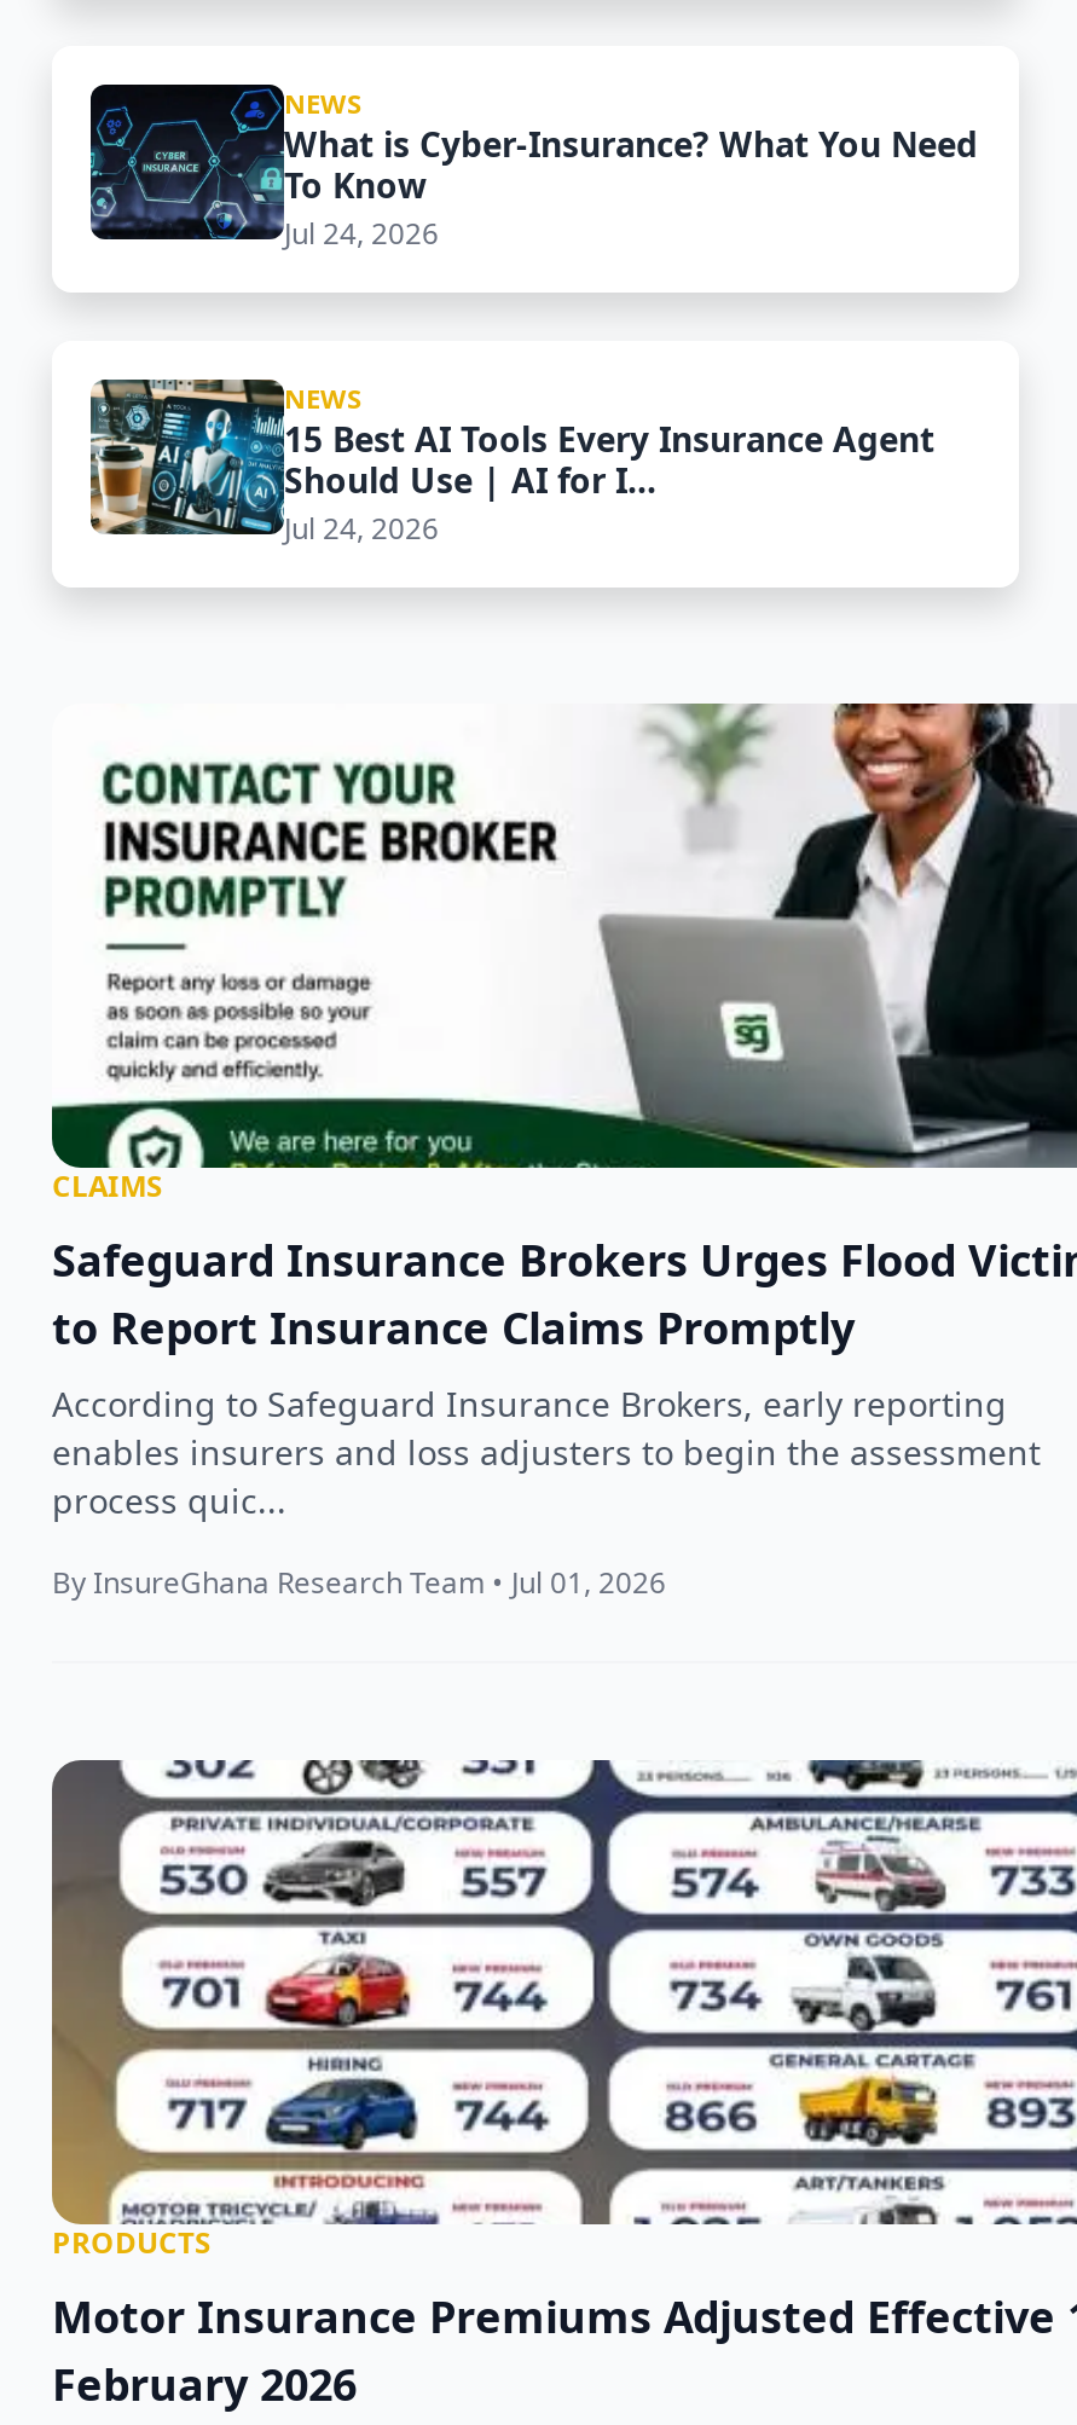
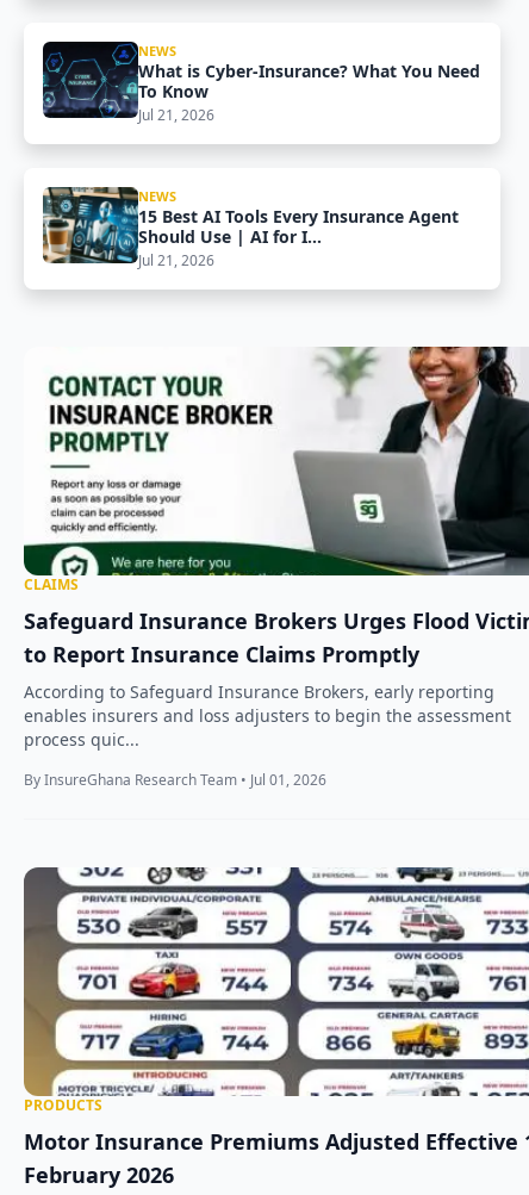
[284,212,439,253] Jul 24, 2026 -> [138,104,214,125] Jul 21, 2026
[284,507,439,548] Jul 24, 2026 -> [138,250,214,270] Jul 21, 2026

